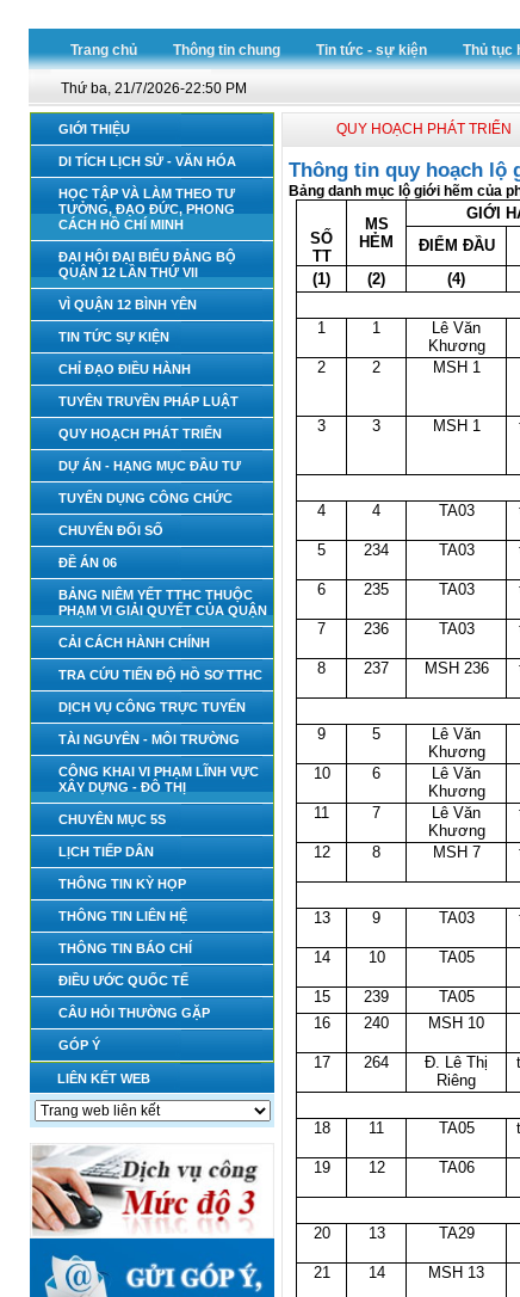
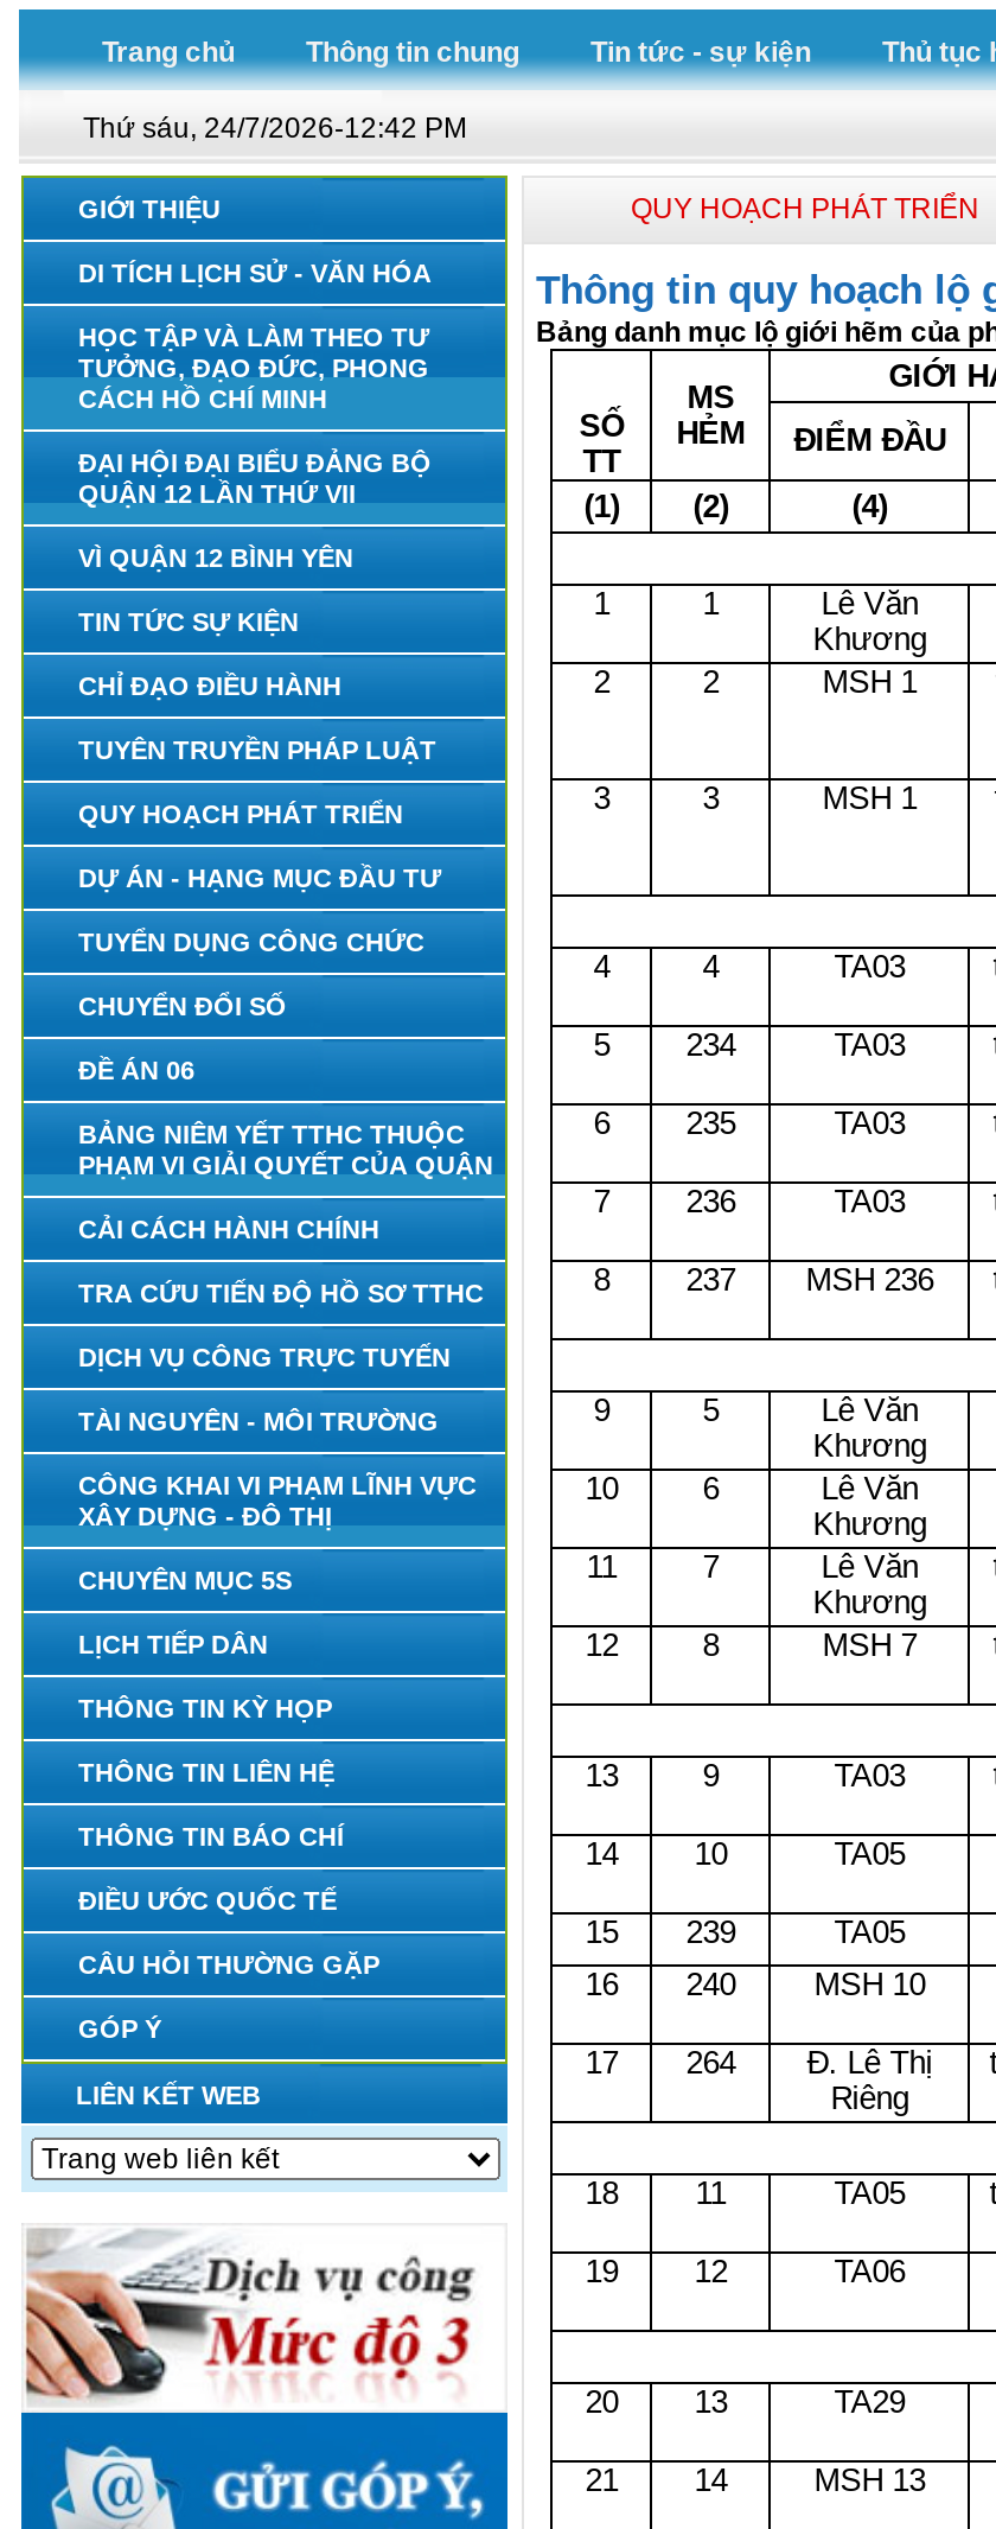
[61,80,247,97] Thứ ba, 21/7/2026-22:50 PM -> [83,112,467,145] Thứ sáu, 24/7/2026-12:42 PM

